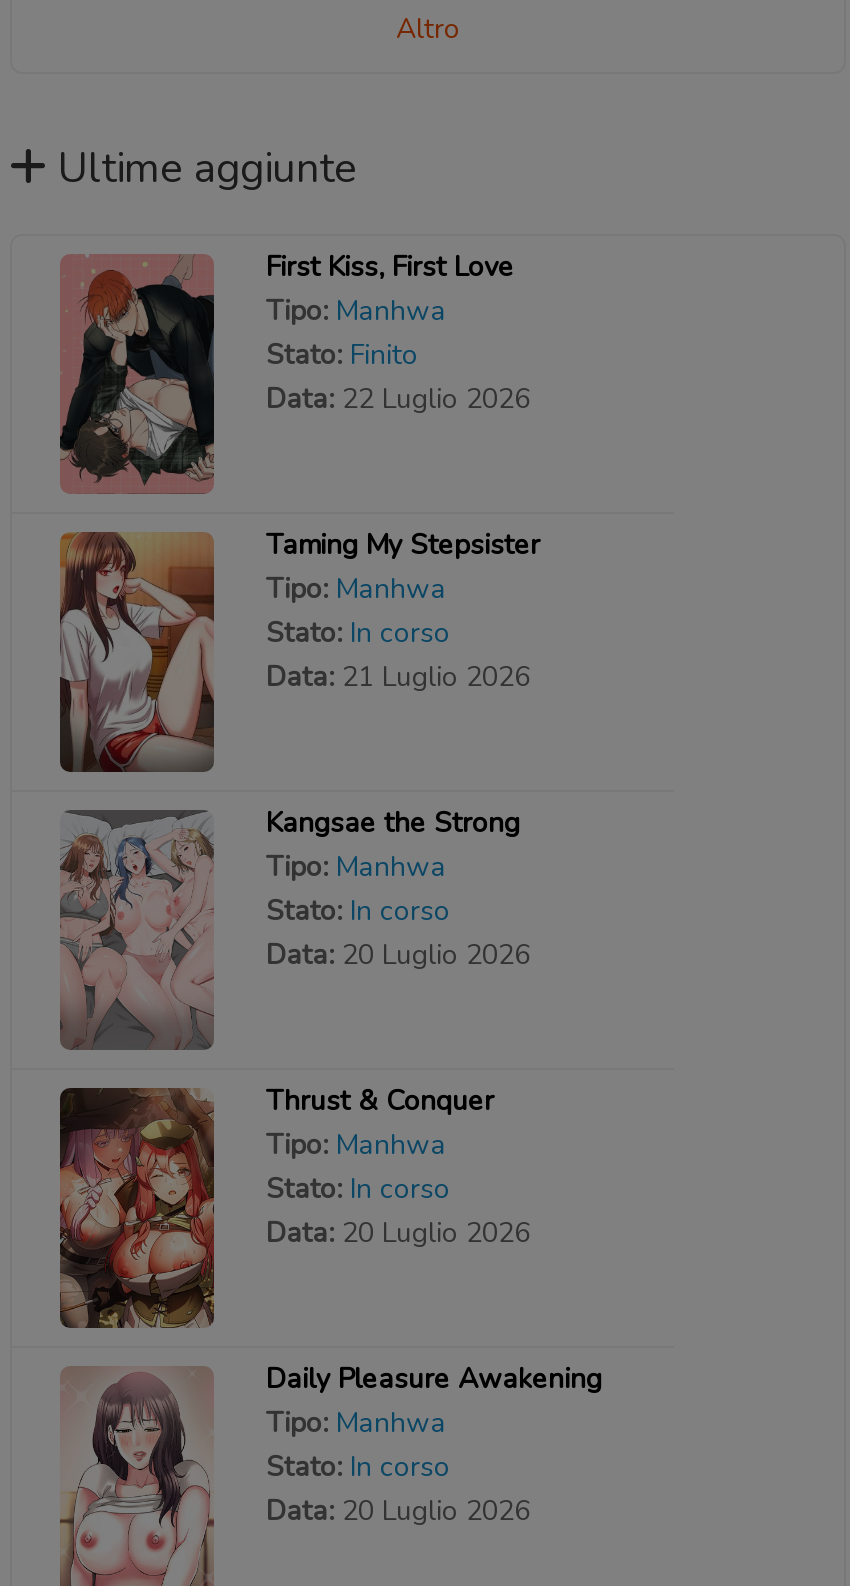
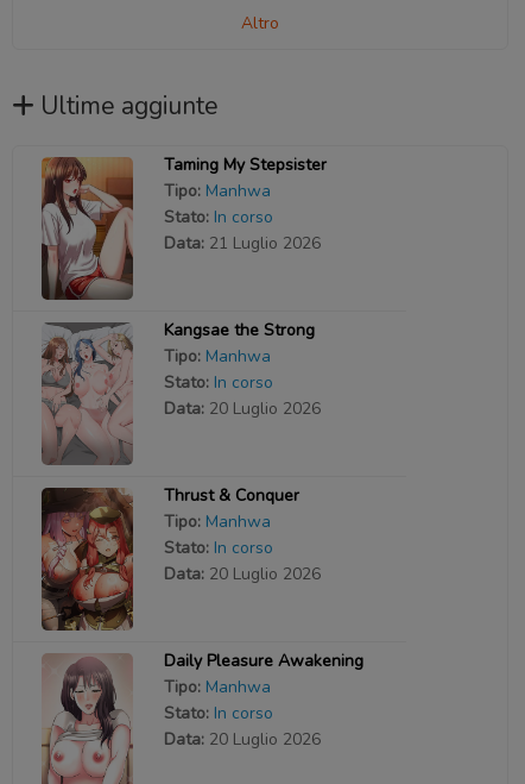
[60,249,530,494] [image] | First Kiss, First Love | Tipo: Manhwa | Stato: Finito | Data: 22 Luglio 2026 -> none

